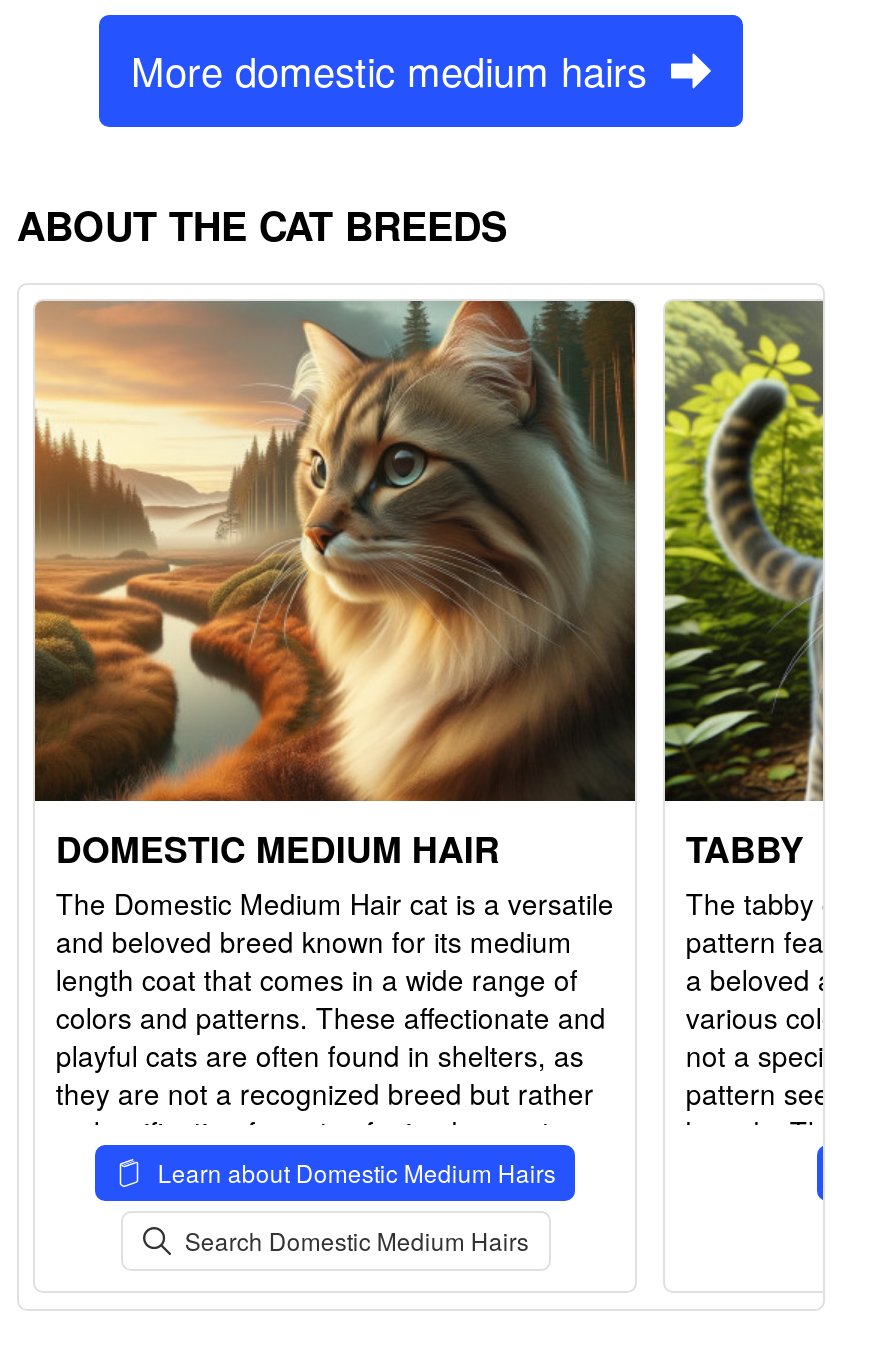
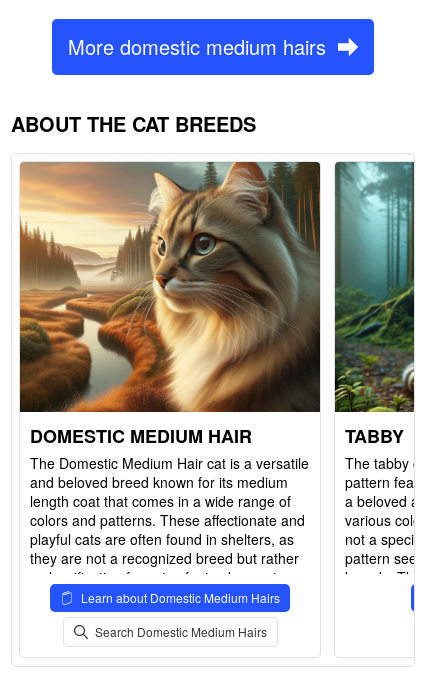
[663,299,825,803] [image] -> [334,161,415,413] [image]

